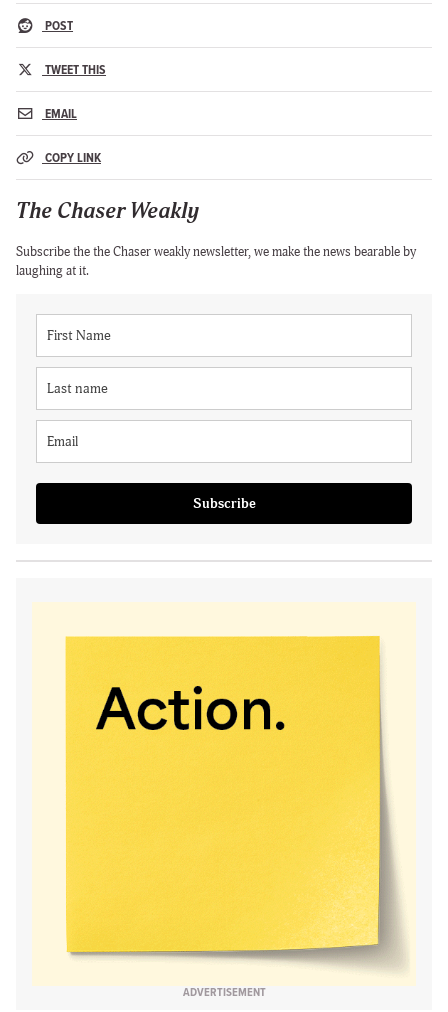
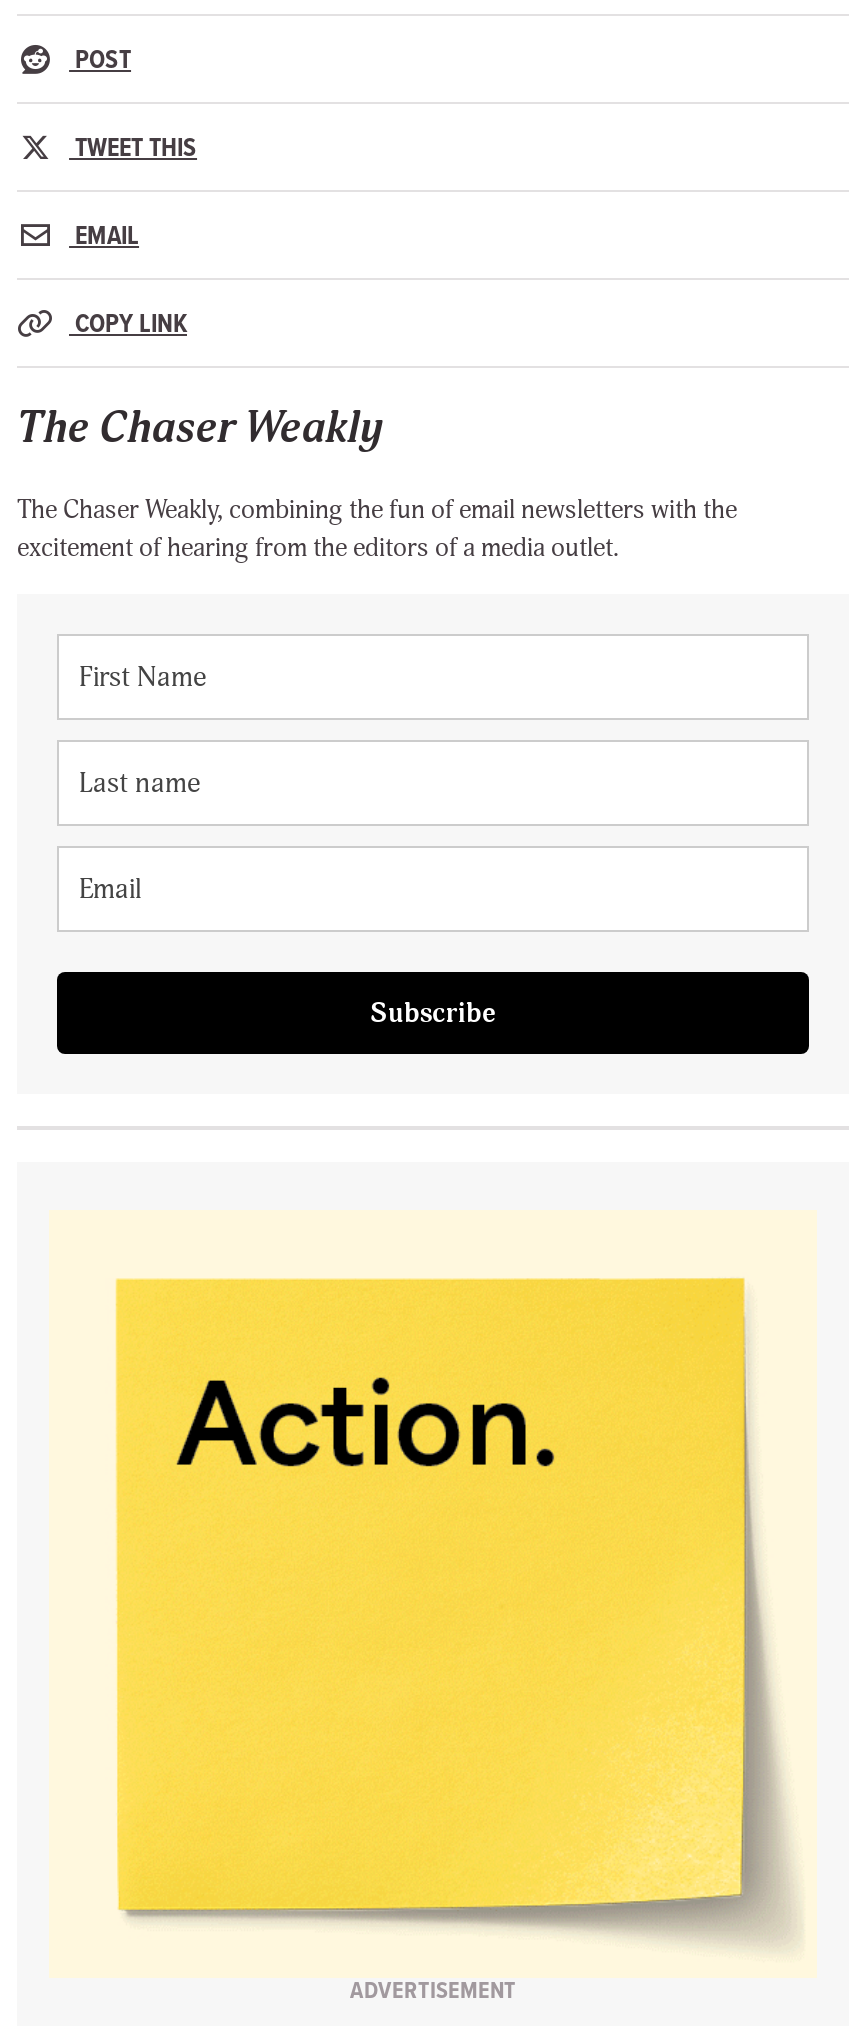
[16,244,416,279] Subscribe the the Chaser weakly newsletter, we make the news bearable by | laughing at it. -> [17,493,737,563] The Chaser Weakly, combining the fun of email newsletters with the | excitement of hearing from the editors of a media outlet.

